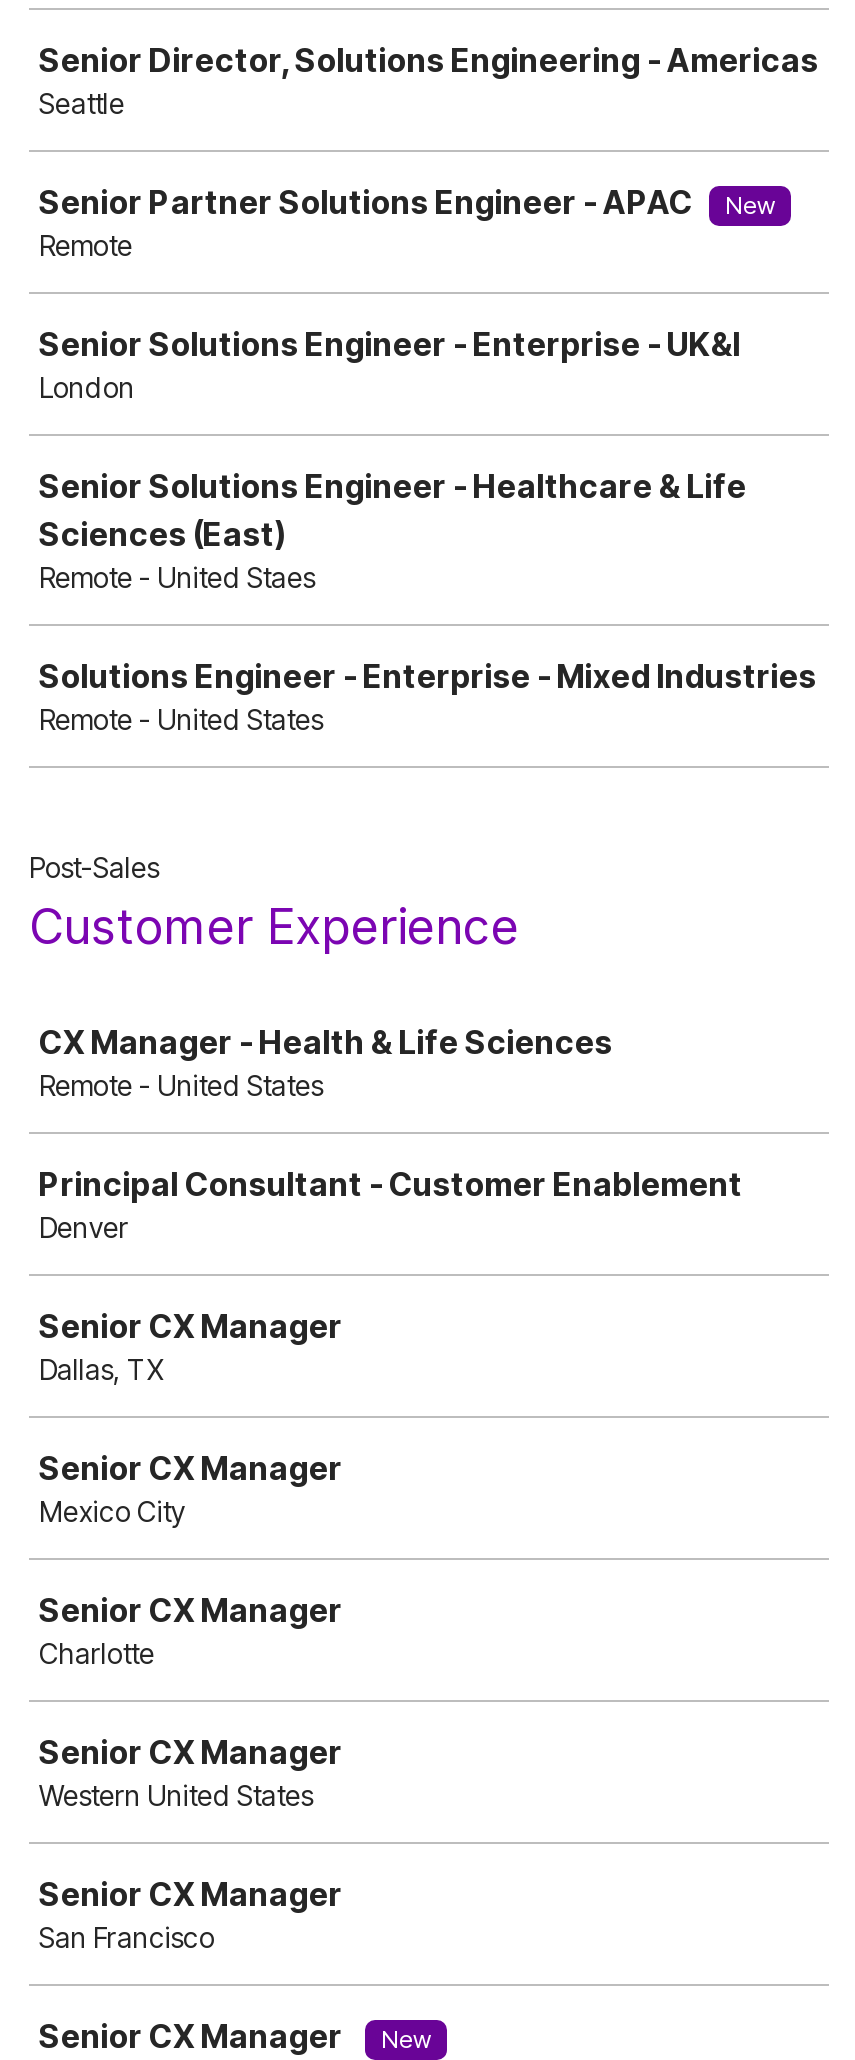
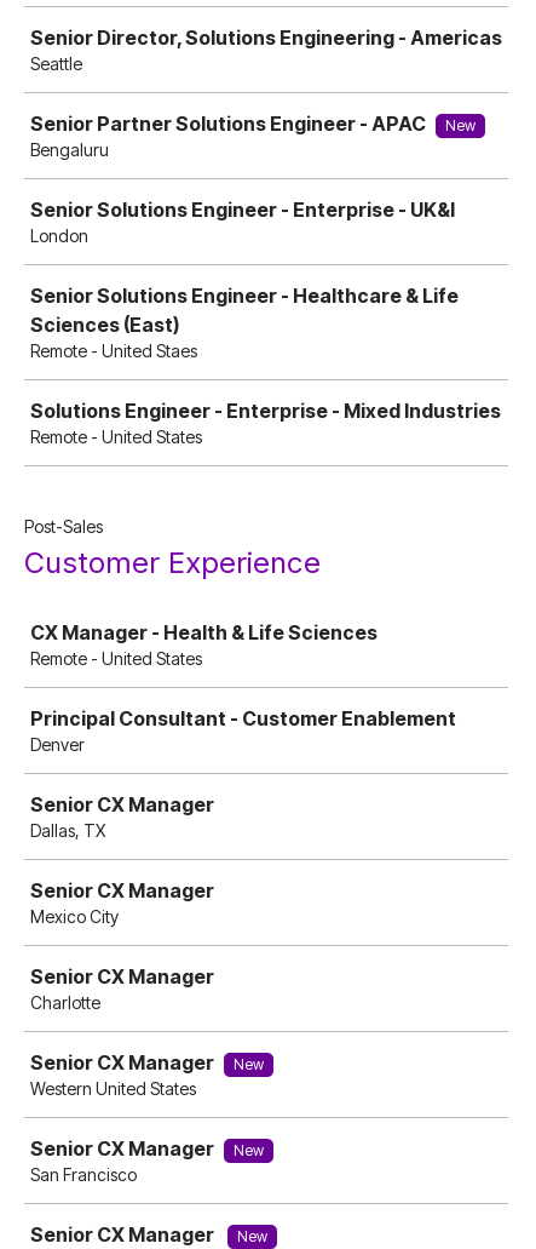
[39,228,133,262] Remote -> [30,139,109,160] Bengaluru
none -> [234,1055,264,1073] New
none -> [234,1141,264,1159] New

